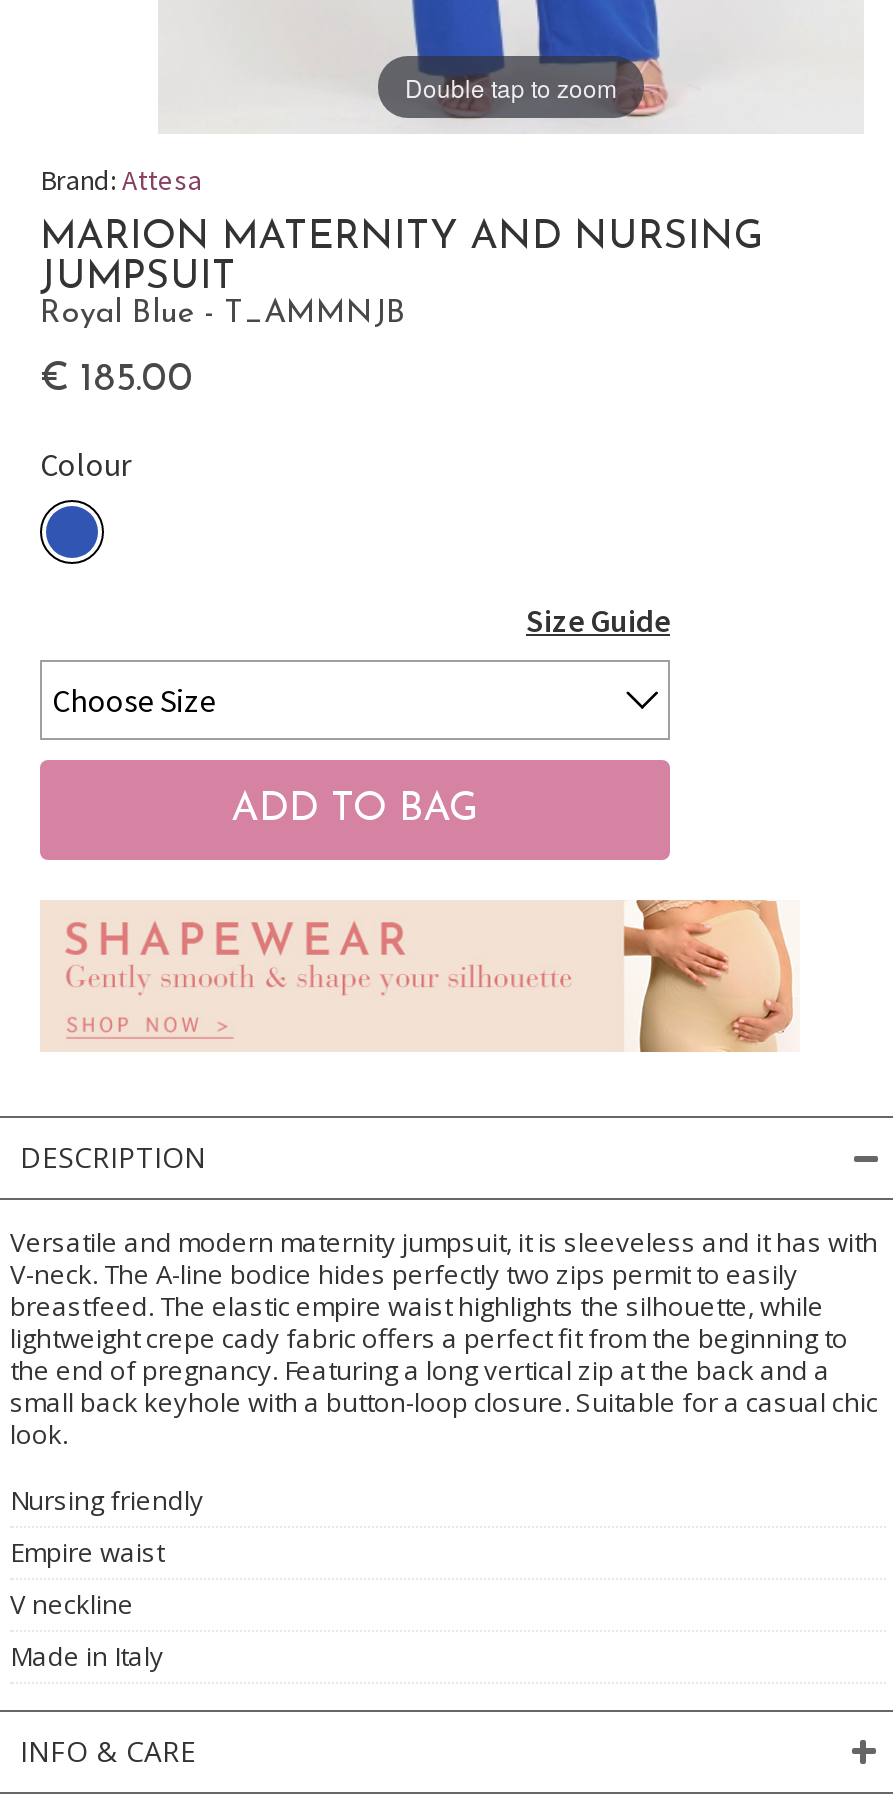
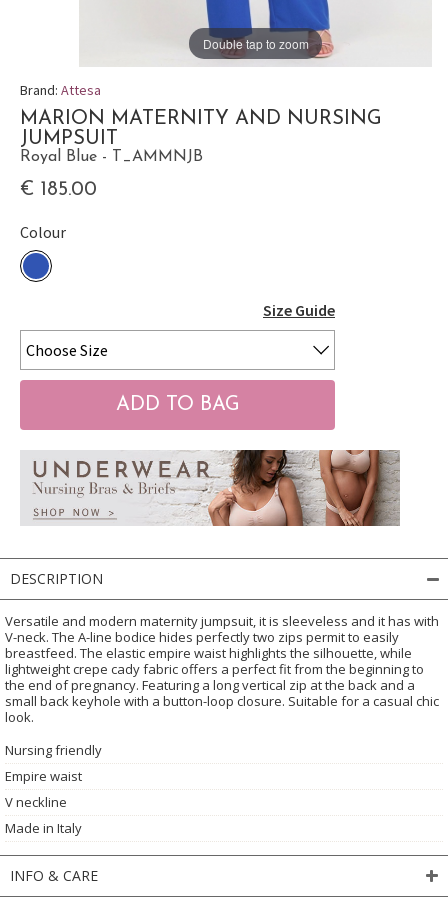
[64,898,800,1054] [image] -> [32,449,401,527] [image]

